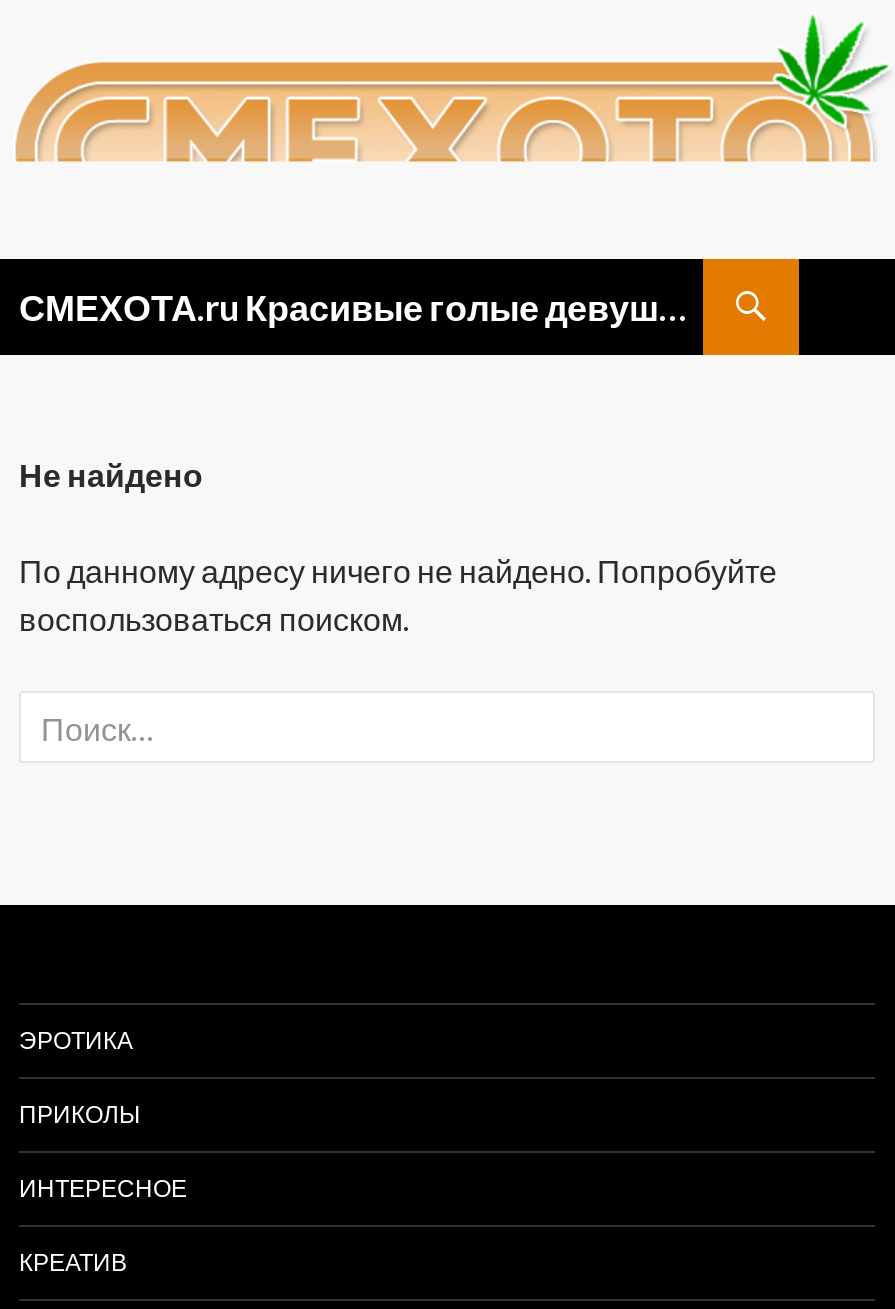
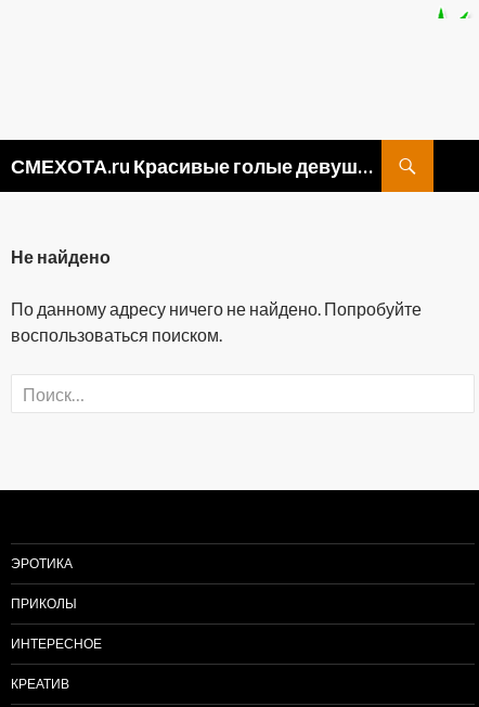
[15,33,889,163] [image] -> none

